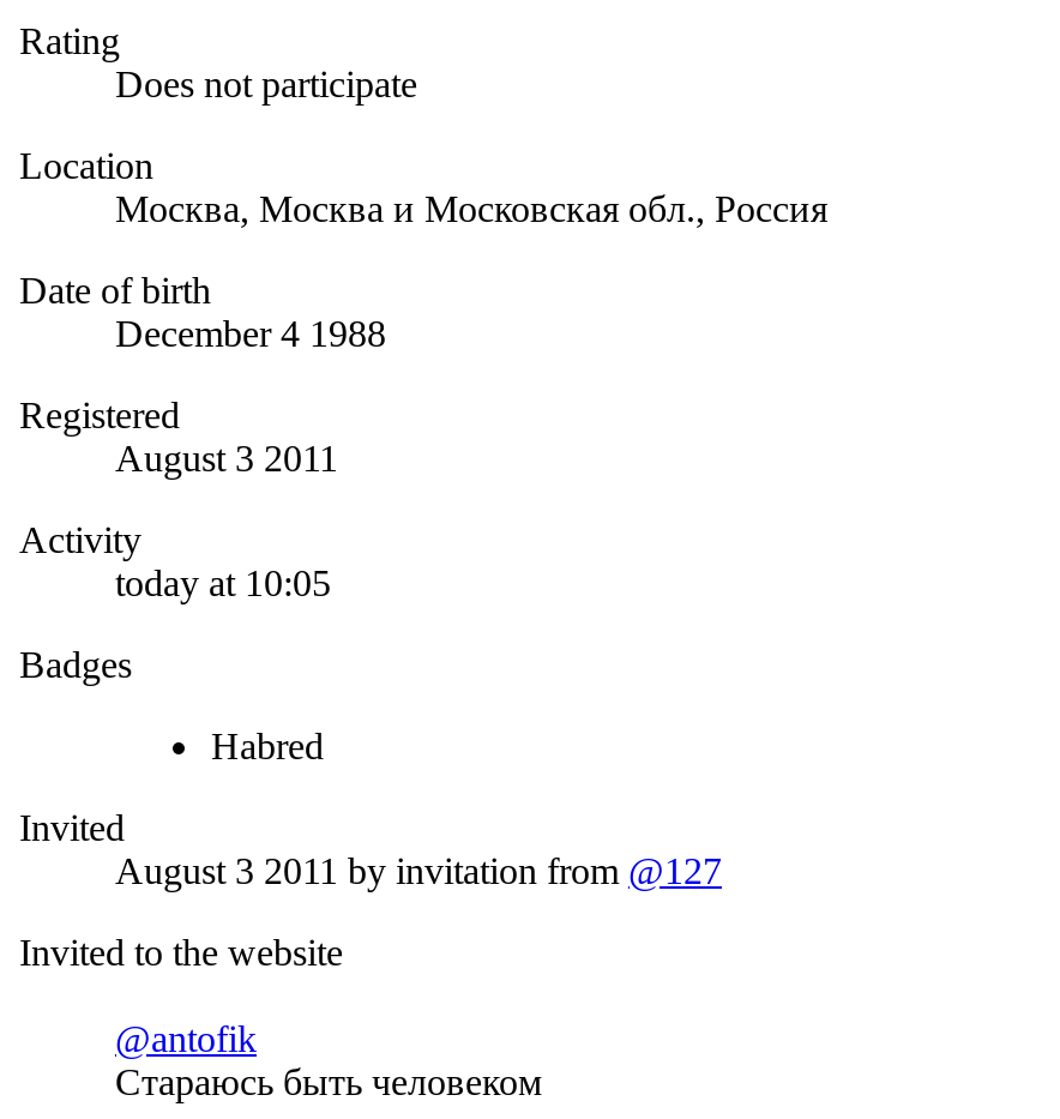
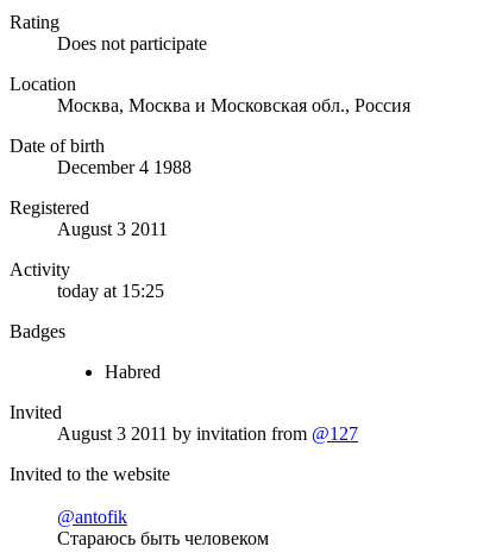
[115,562,331,603] today at 10:05 -> [57,281,164,301] today at 15:25

